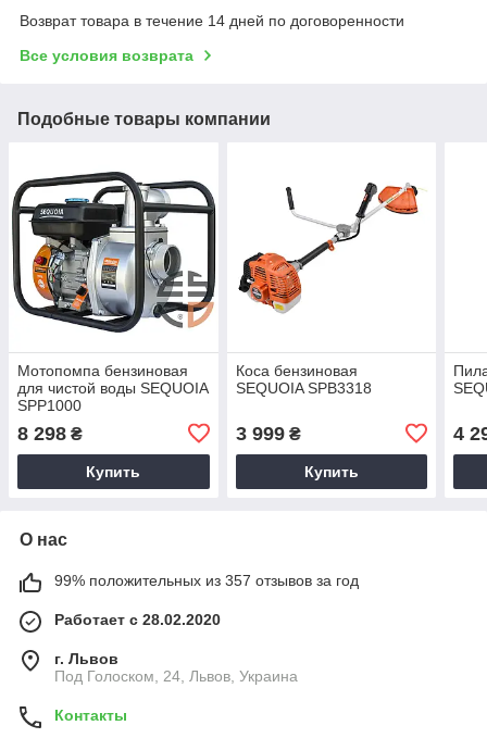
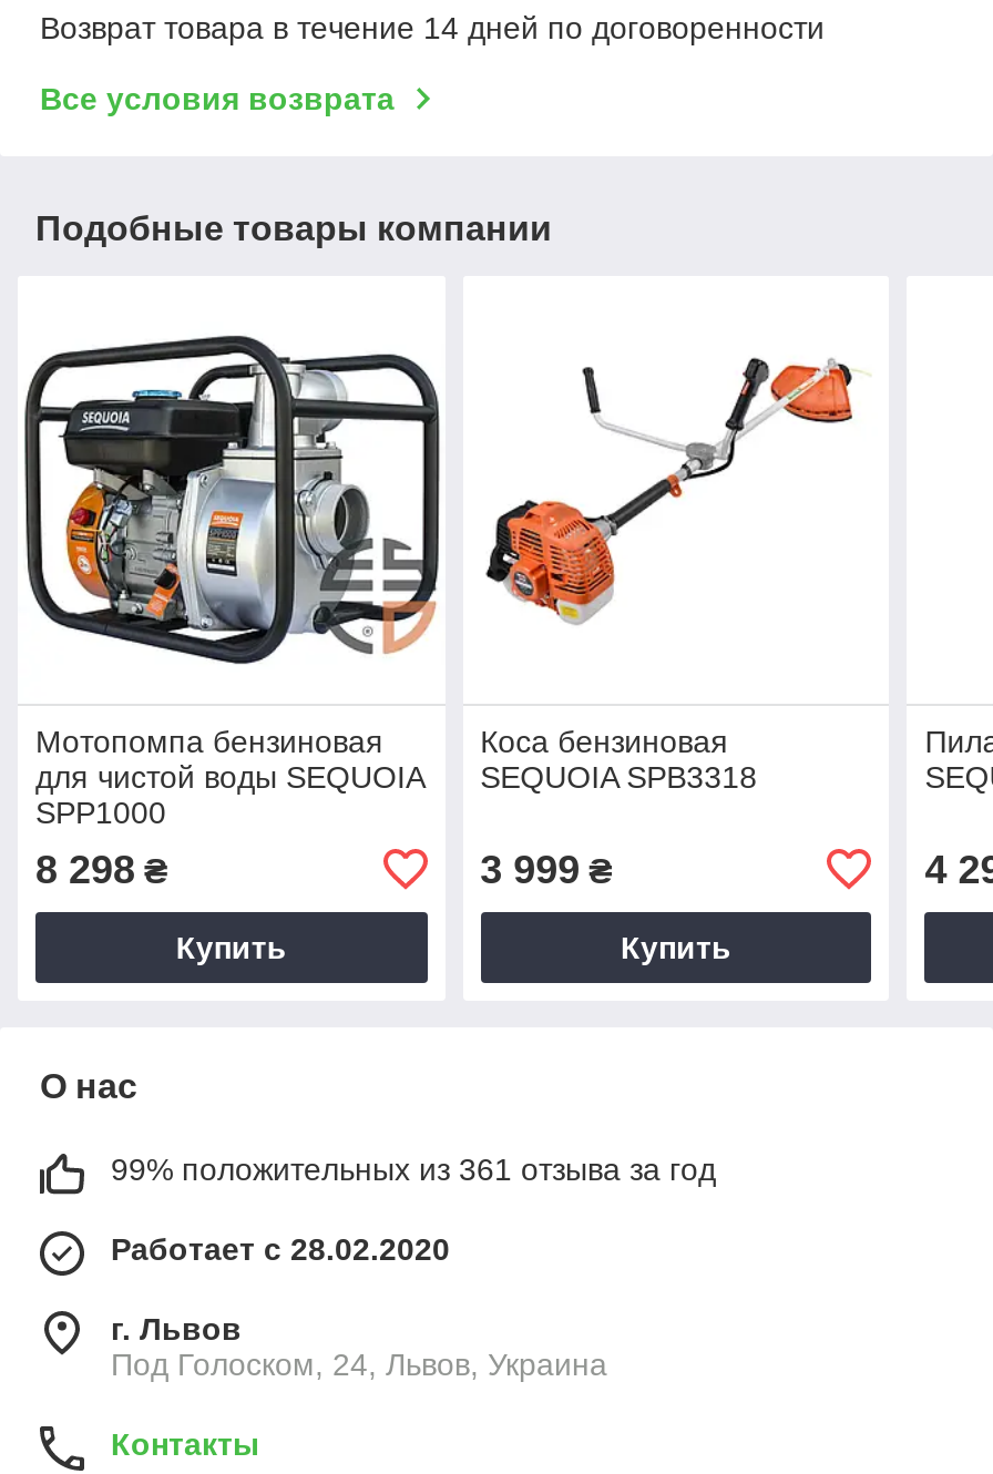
[54,571,359,589] 99% положительных из 357 отзывов за год -> [111,1151,716,1187] 99% положительных из 361 отзыва за год

